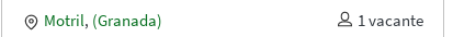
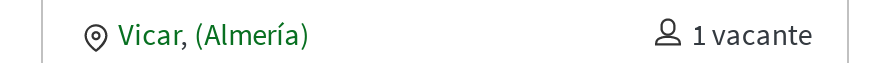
[43,10,162,30] Motril, (Granada) -> [118,15,310,53] Vicar, (Almería)

